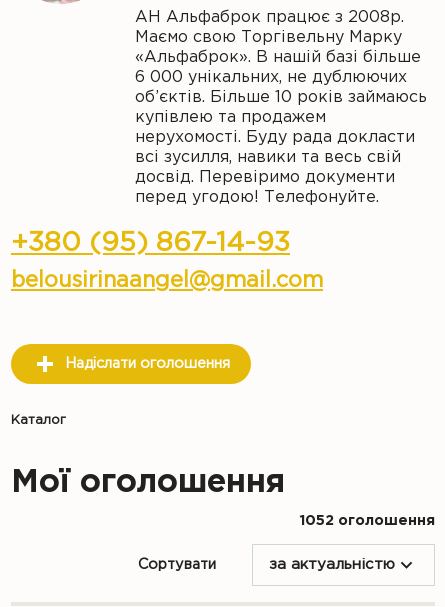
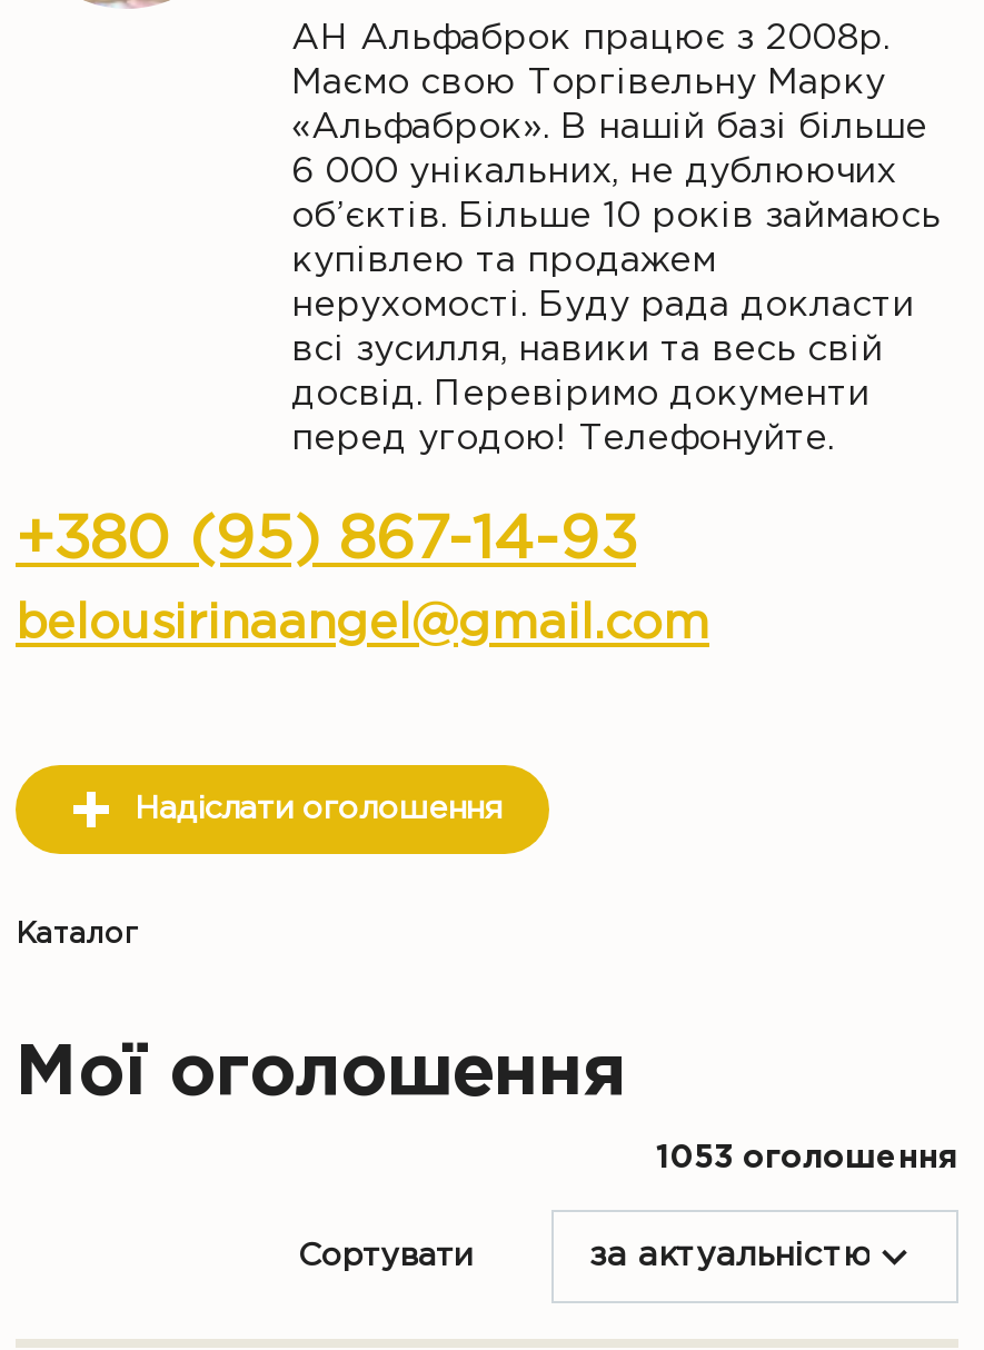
[299,514,435,527] 1052 оголошення -> [656,1143,958,1172] 1053 оголошення

